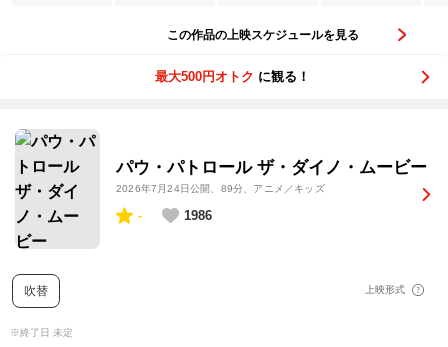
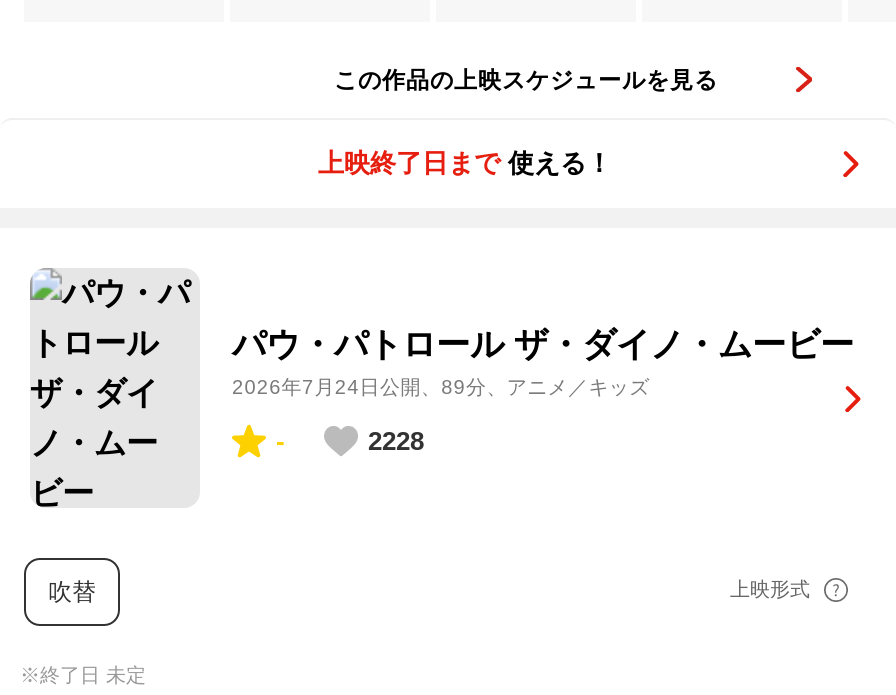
[155,69,310,84] 最大500円オトク に観る！ -> [318,147,612,177] 上映終了日まで 使える！
[184,208,212,223] 1986 -> [368,425,424,455] 2228

